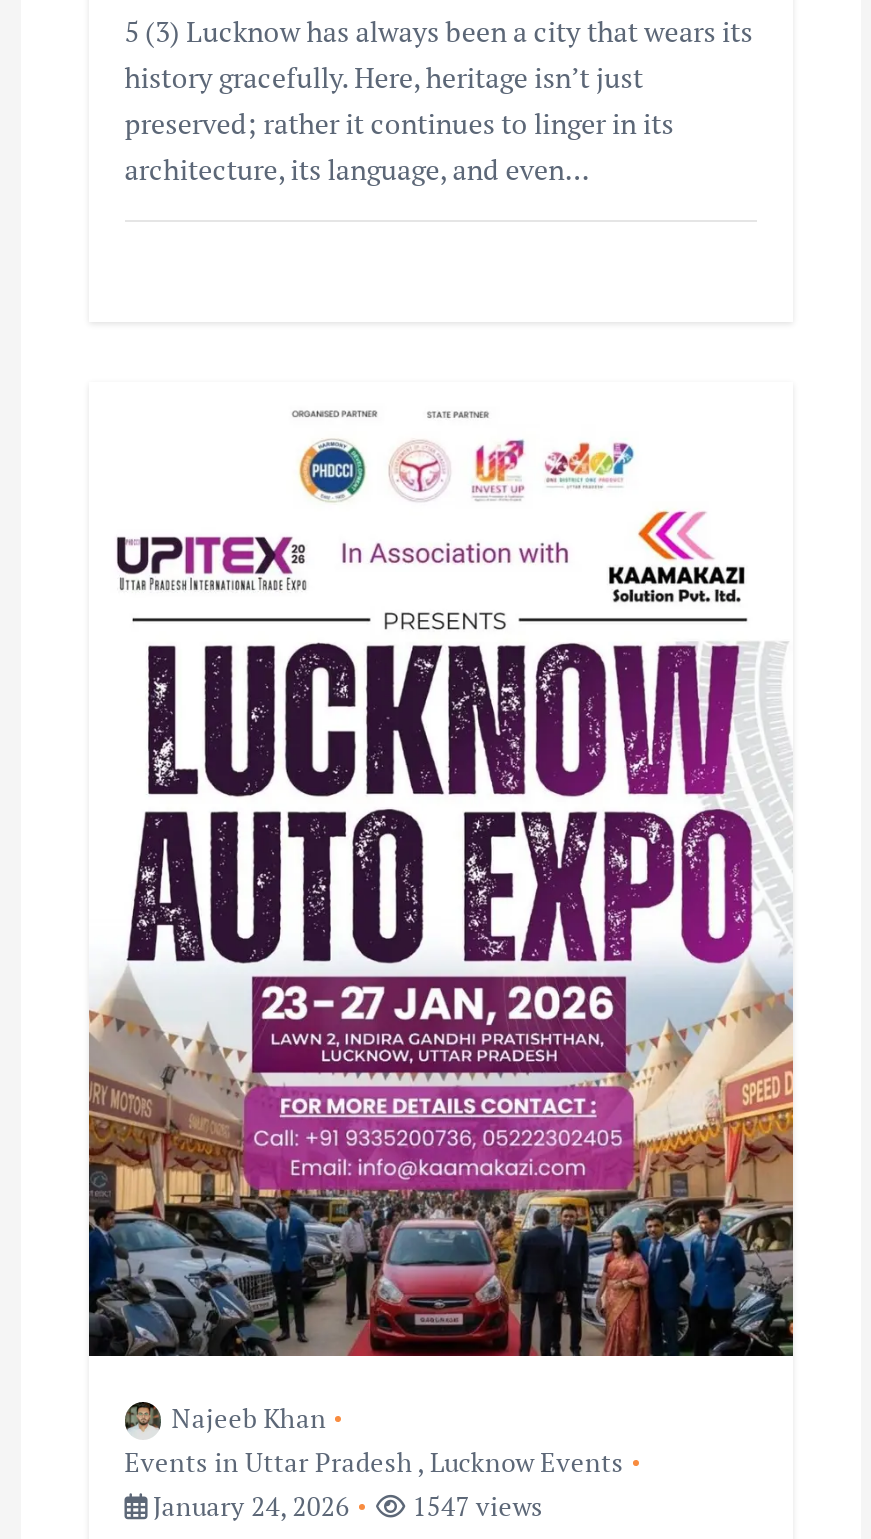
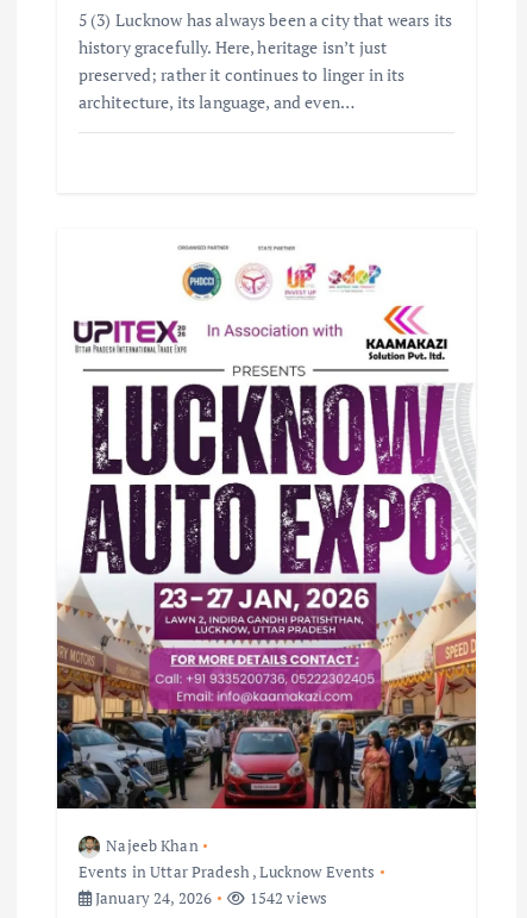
[147,1487,543,1523] January 24, 2026 1547 views -> [91,886,327,908] January 24, 2026 1542 views

